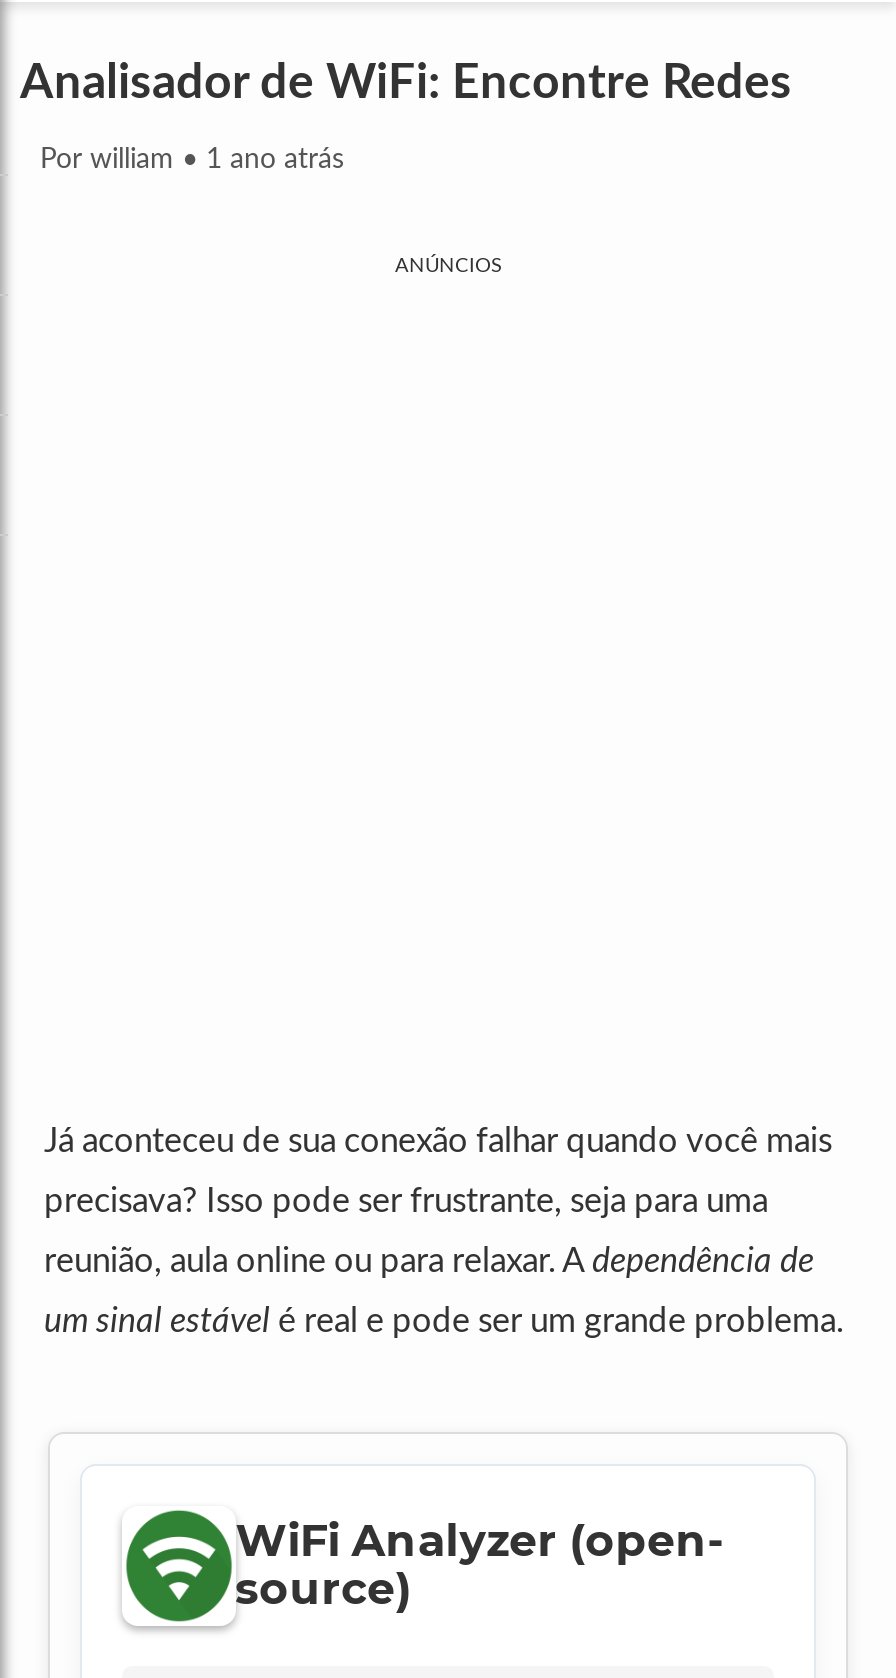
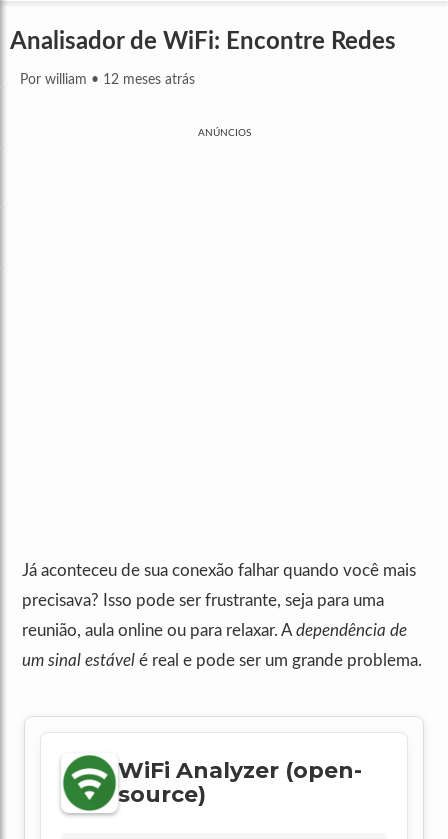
[40,146,344,174] Por william • 1 ano atrás -> [20,73,195,87] Por william • 12 meses atrás

